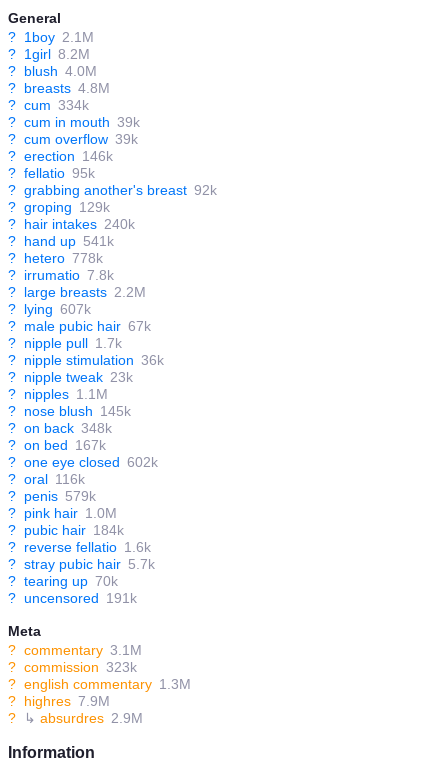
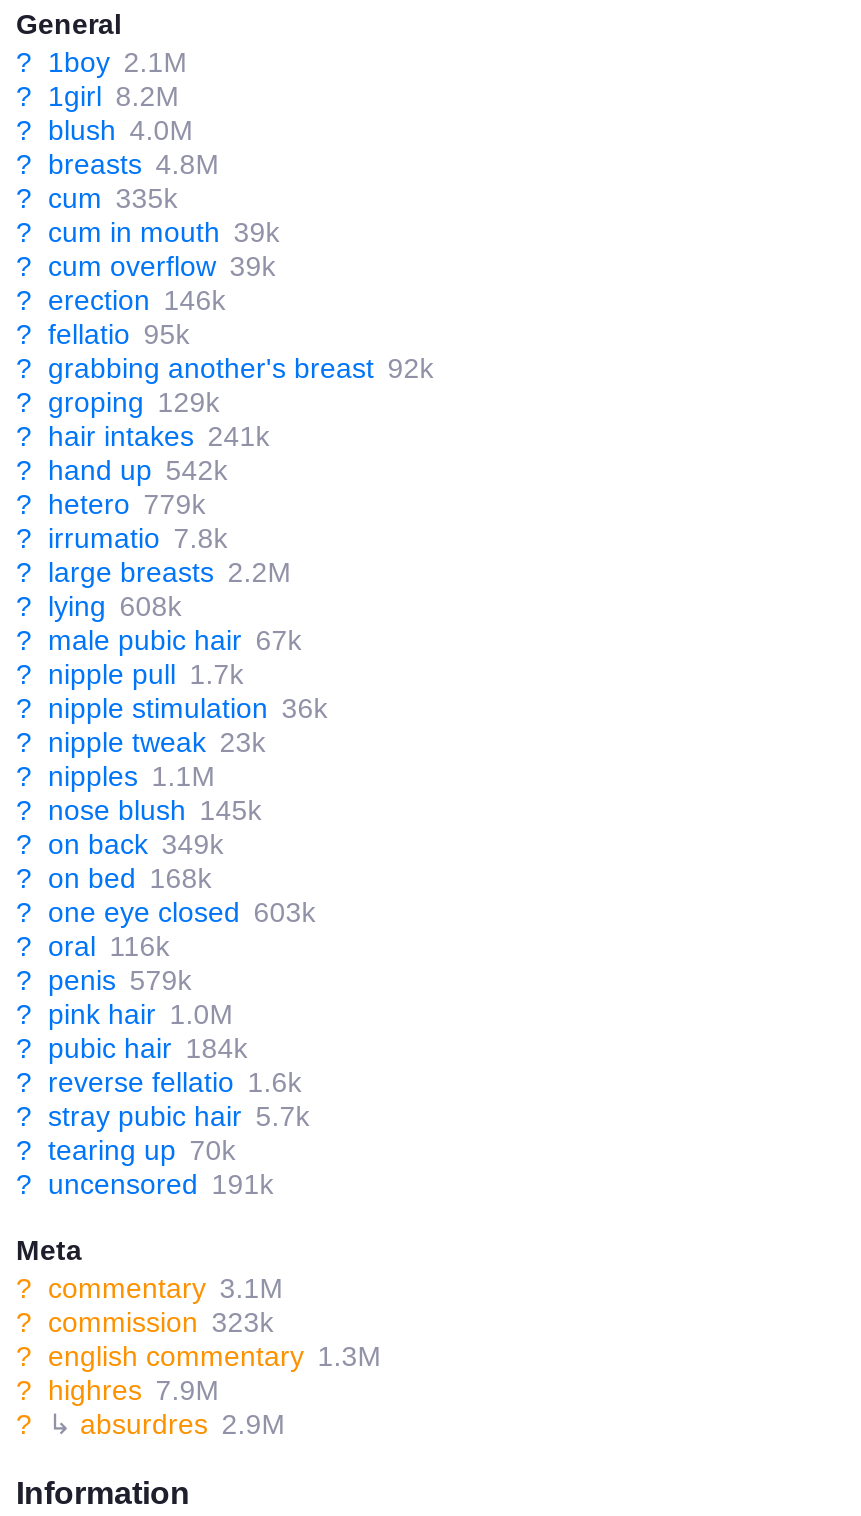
[8,97,89,113] ? cum 334k -> [16,183,178,215] ? cum 335k
[8,216,135,232] ? hair intakes 240k -> [16,421,270,453] ? hair intakes 241k
[8,233,114,249] ? hand up 541k -> [16,455,228,487] ? hand up 542k
[8,250,103,266] ? hetero 778k -> [16,489,206,521] ? hetero 779k
[8,301,91,317] ? lying 607k -> [16,591,182,623] ? lying 608k
[8,420,112,436] ? on back 348k -> [16,829,224,861] ? on back 349k
[8,437,106,453] ? on bed 167k -> [16,863,212,895] ? on bed 168k
[8,454,158,470] ? one eye closed 602k -> [16,897,316,929] ? one eye closed 603k

